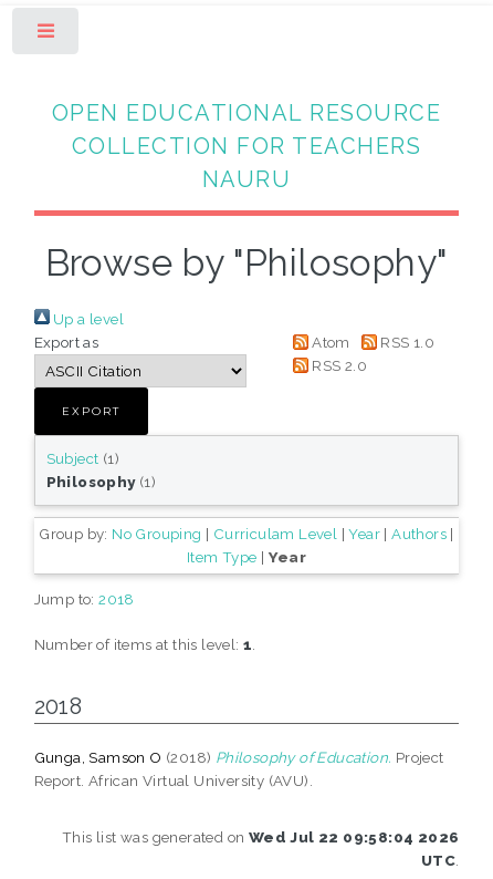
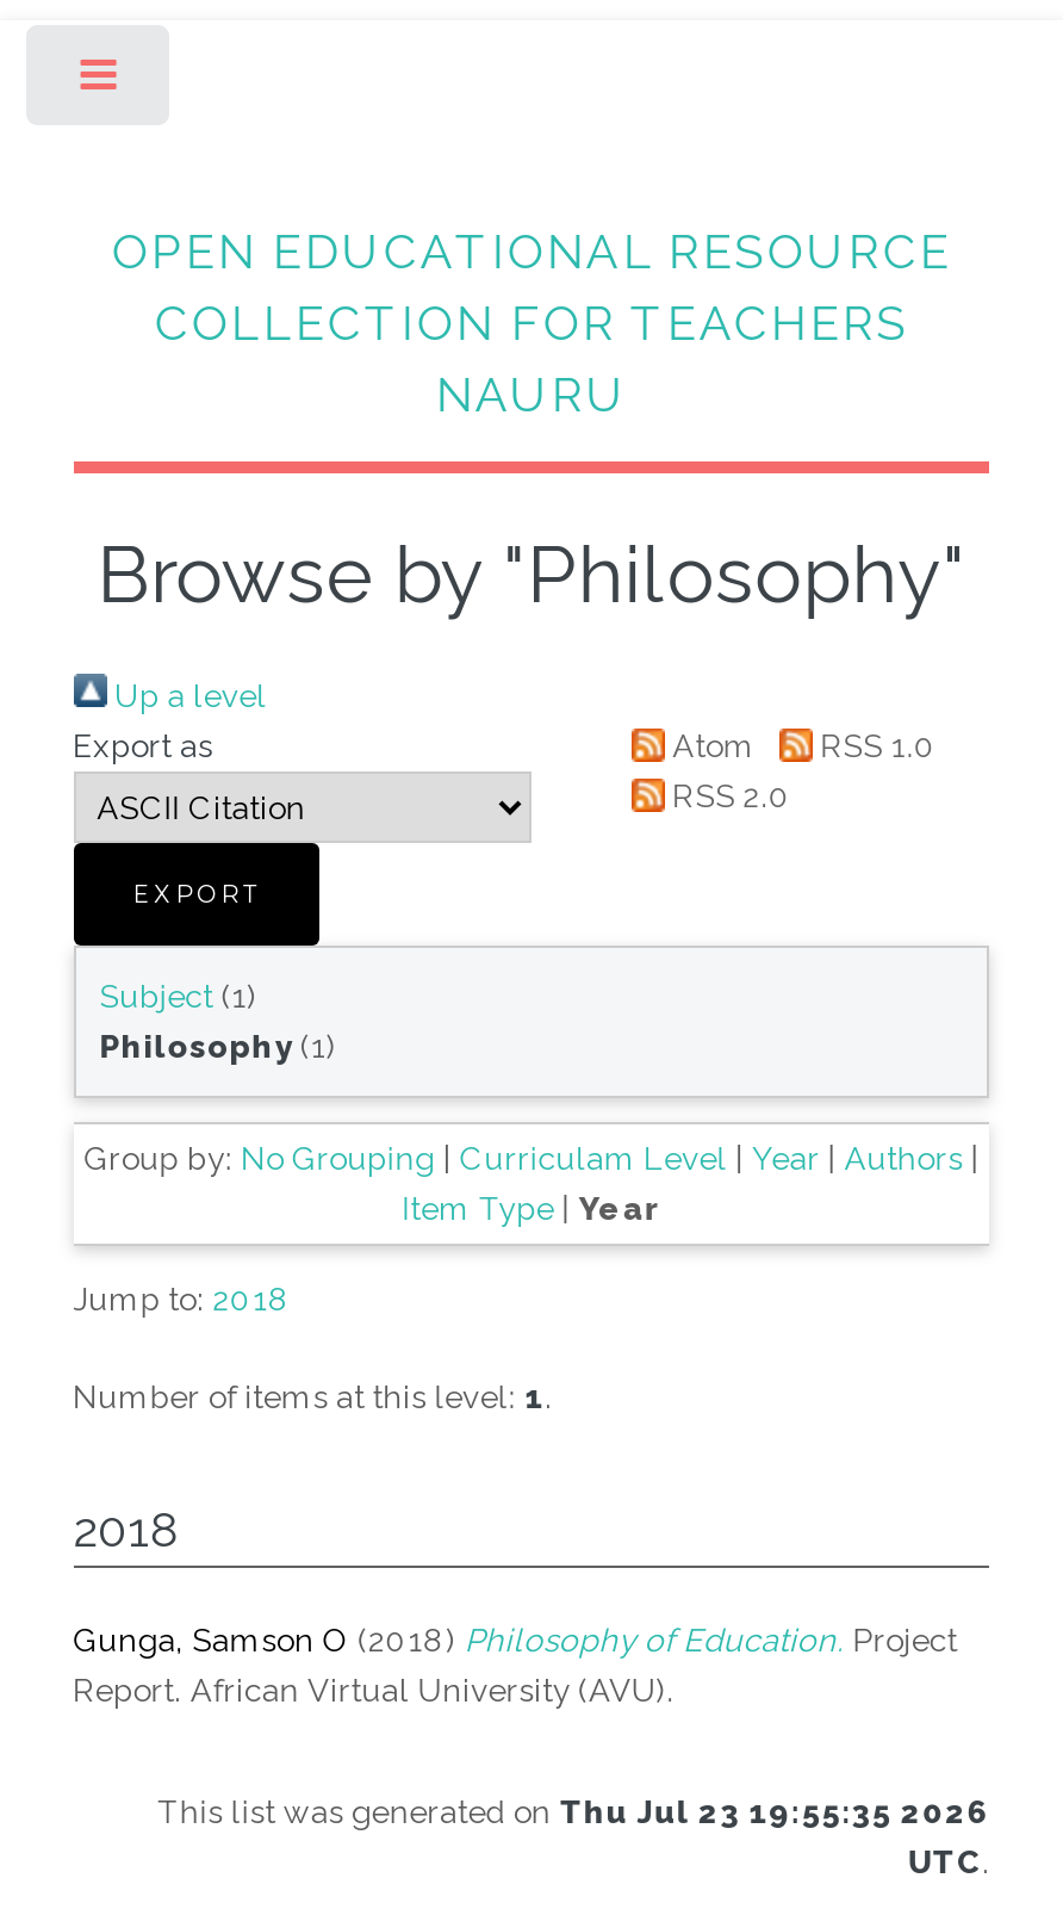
[62,828,459,845] This list was generated on Wed Jul 22 09:58:04 2026 -> [157,1791,990,1829] This list was generated on Thu Jul 23 19:55:35 2026

